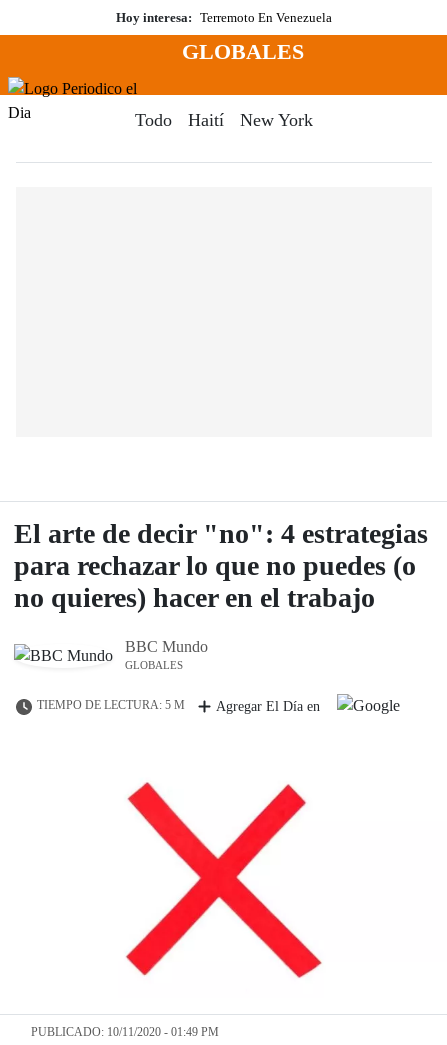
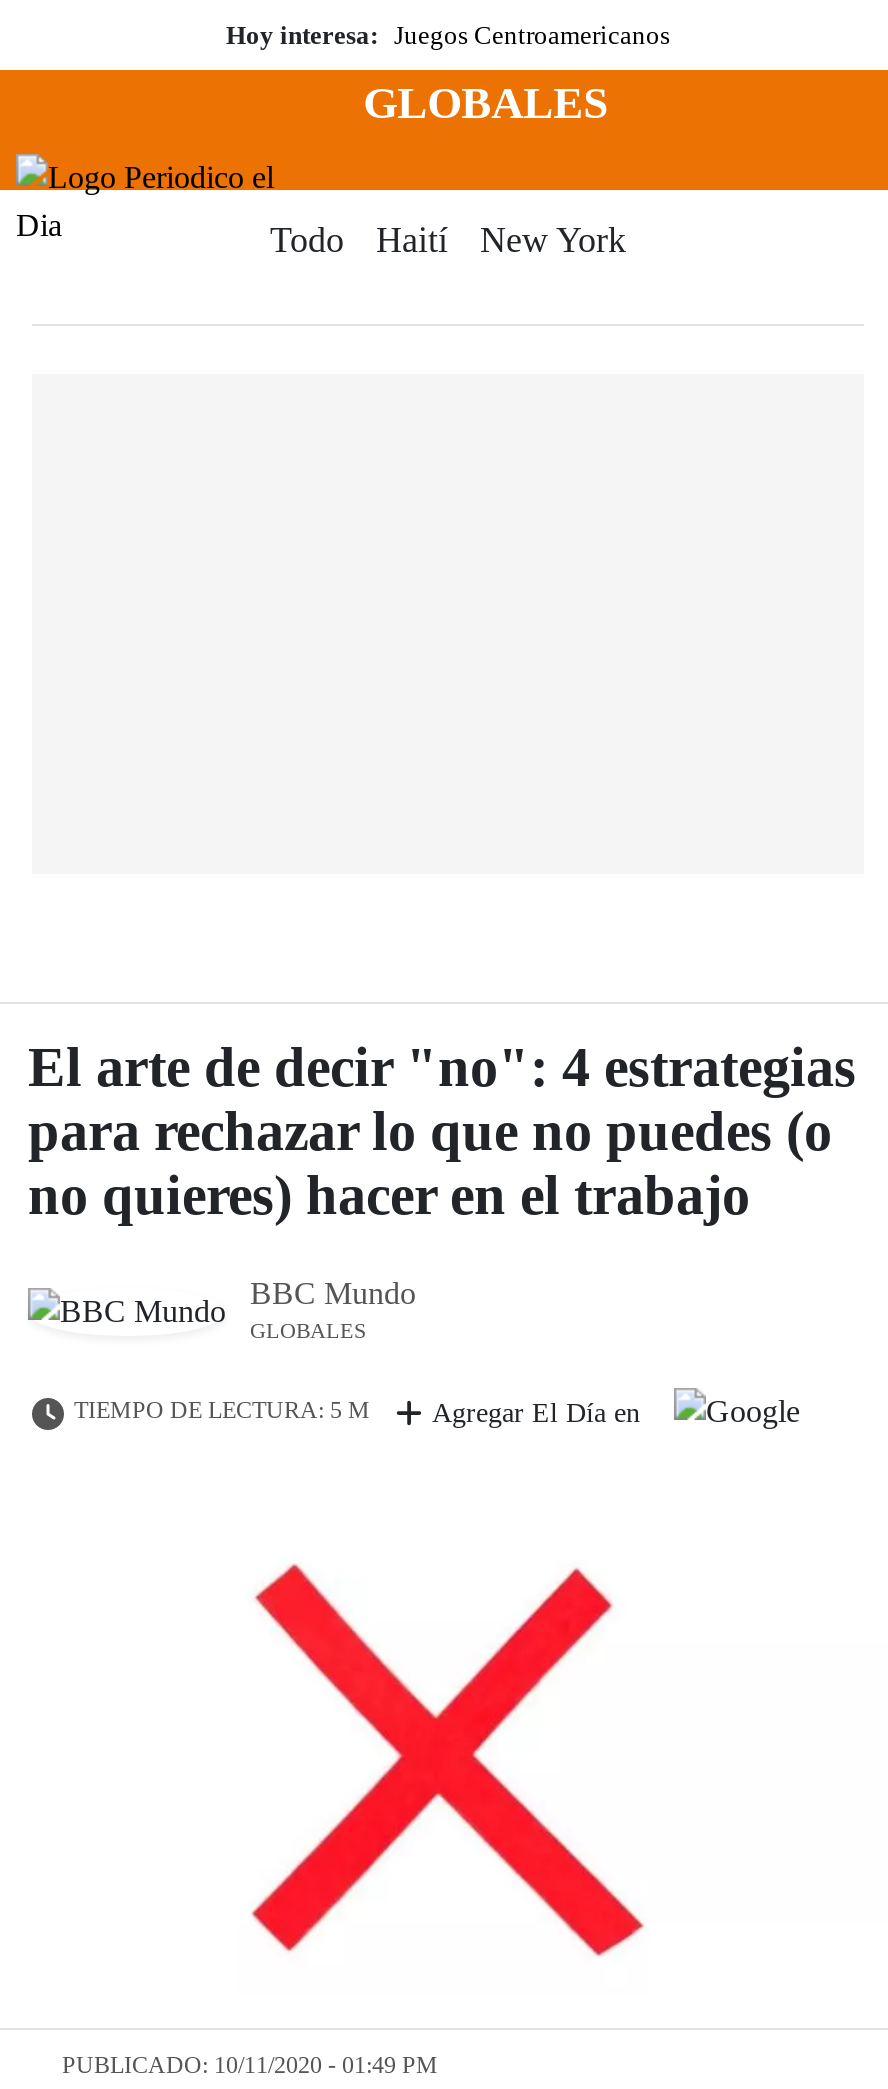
[116,10,332,25] Hoy interesa: Terremoto En Venezuela -> [226,20,670,50] Hoy interesa: Juegos Centroamericanos

